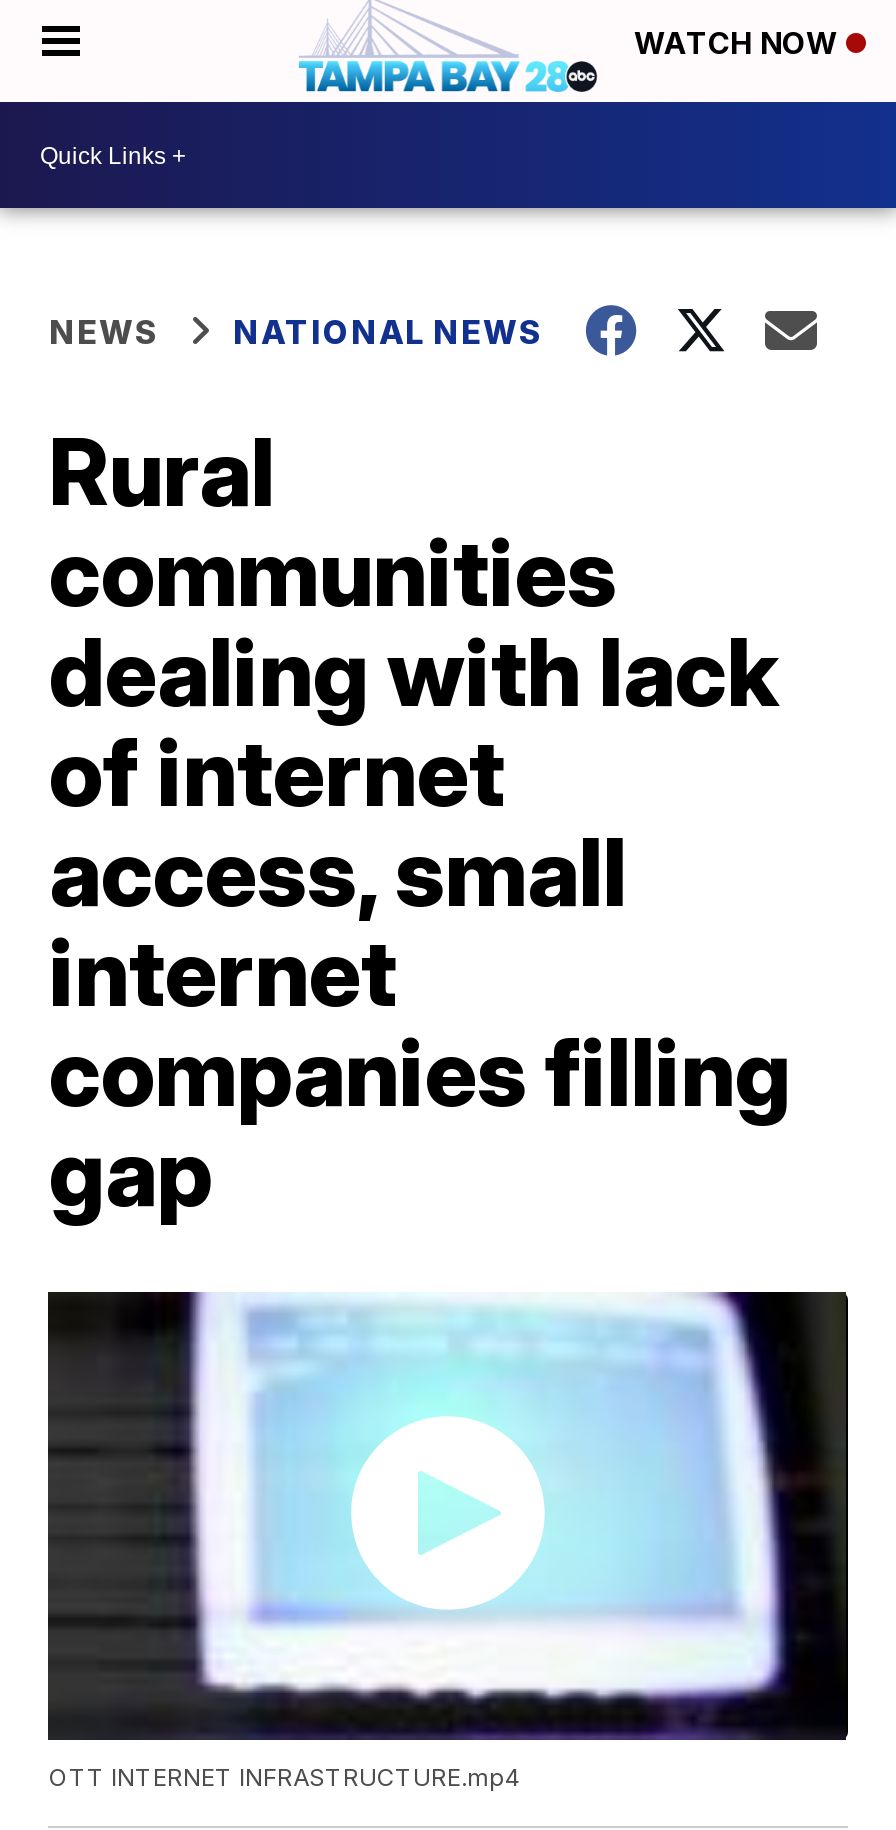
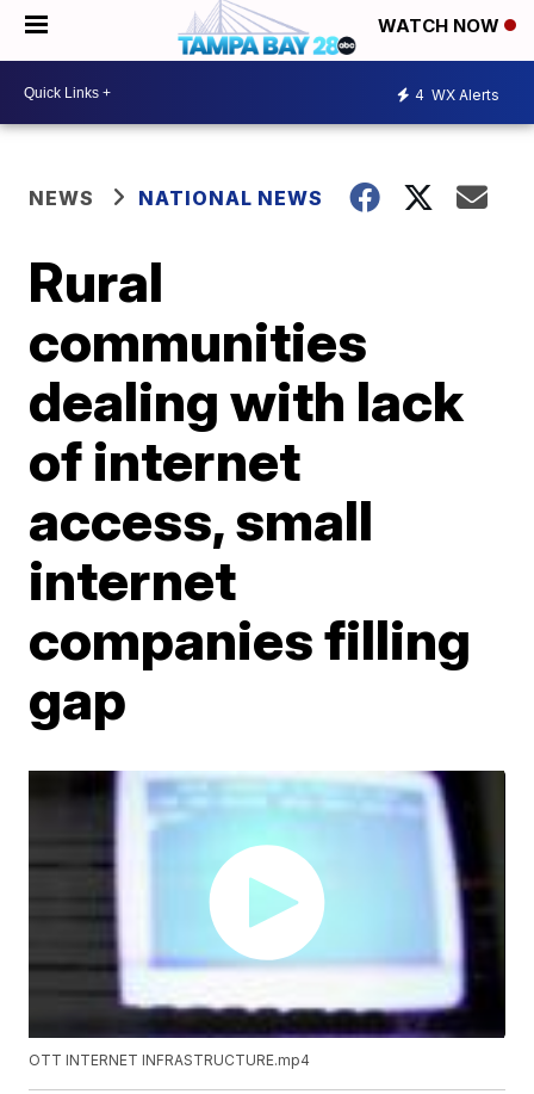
none -> [415,85,499,103] 4 WX Alerts

